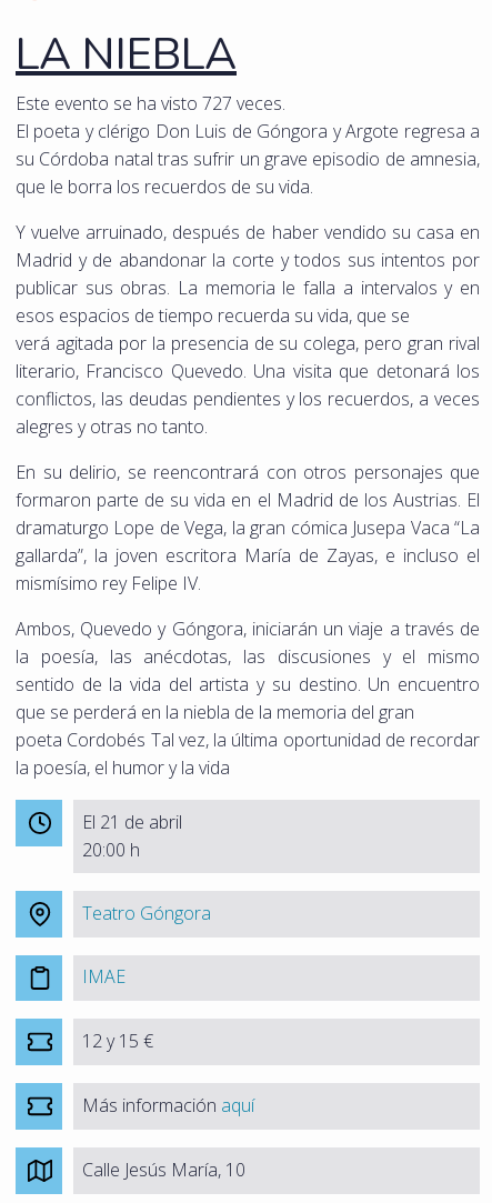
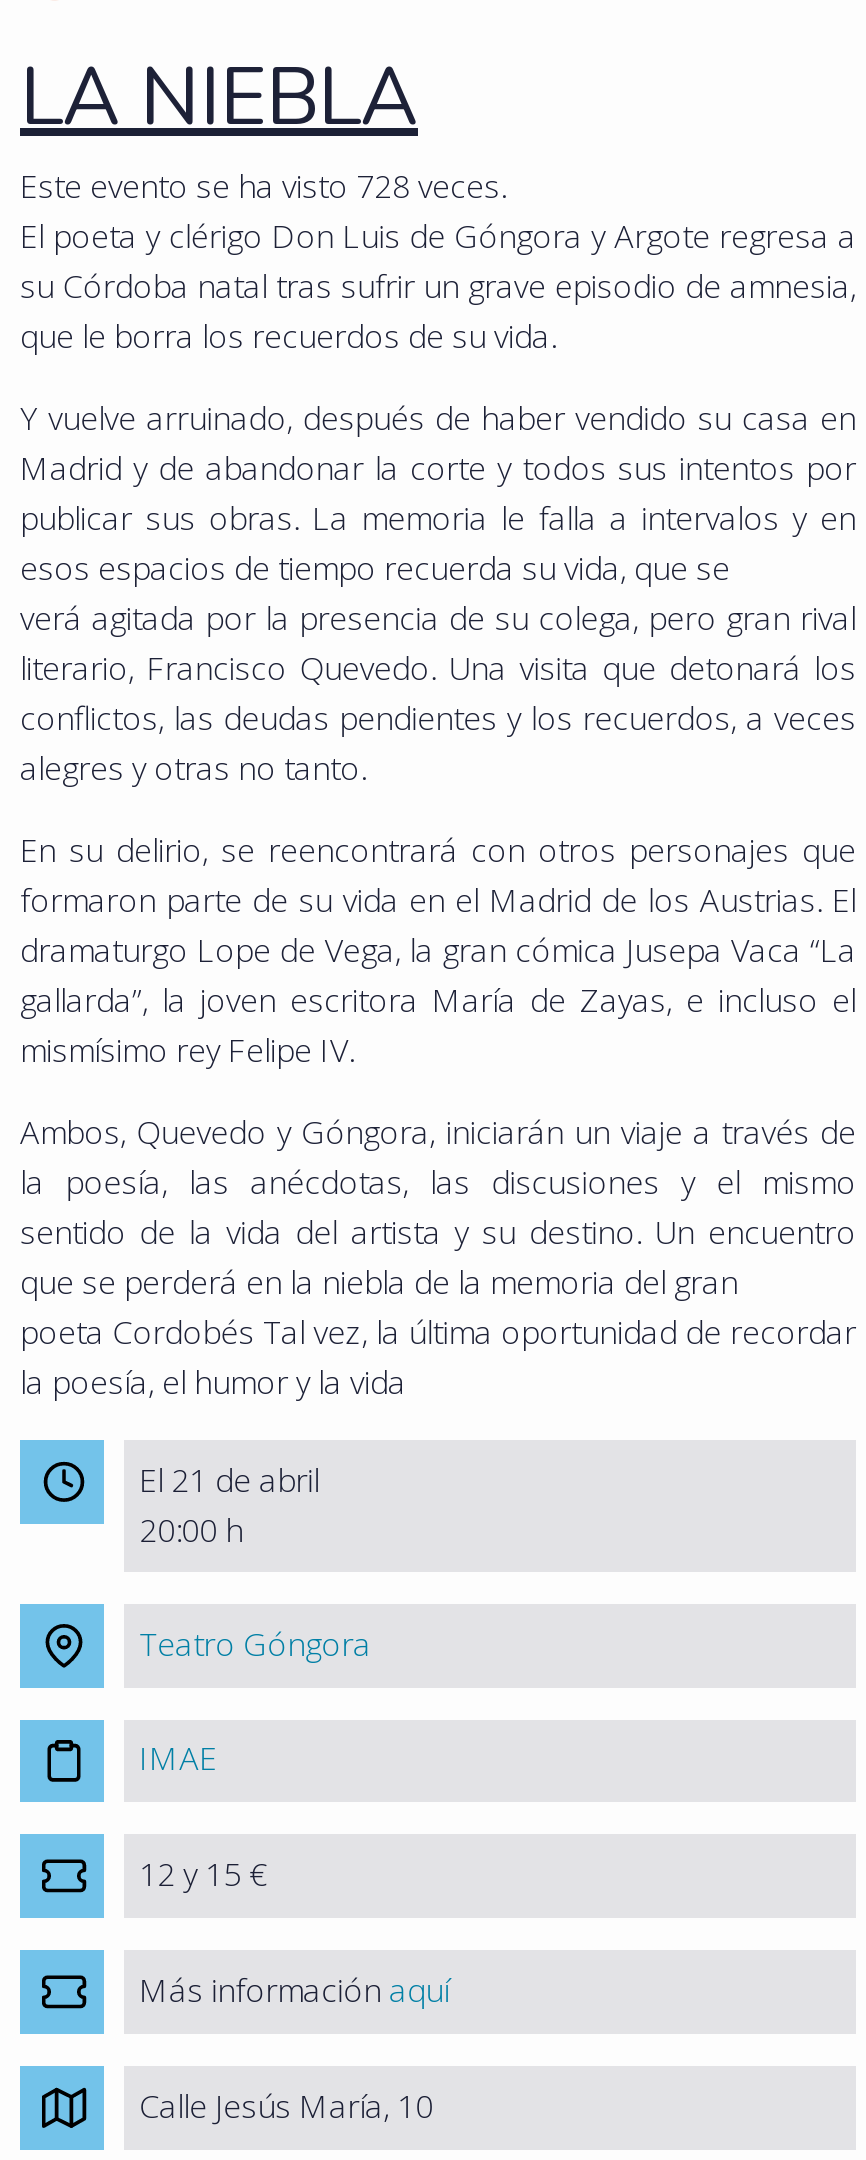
[16,91,285,115] Este evento se ha visto 727 veces. -> [20,164,506,208] Este evento se ha visto 728 veces.

